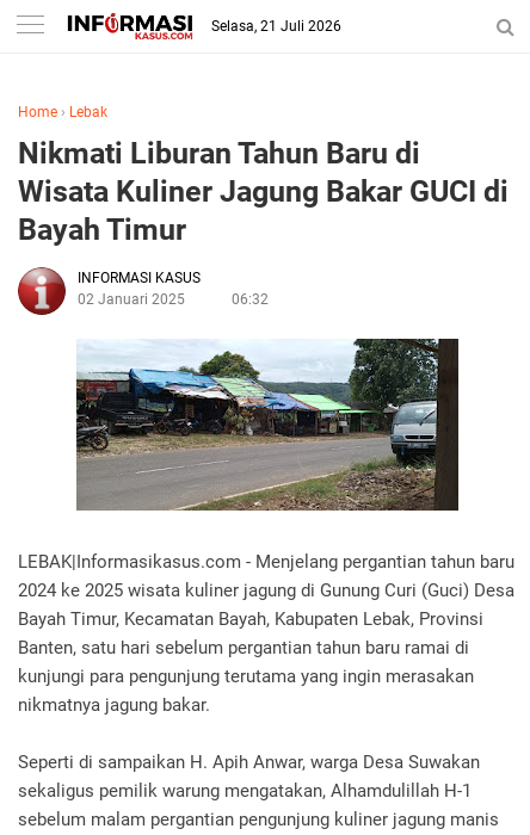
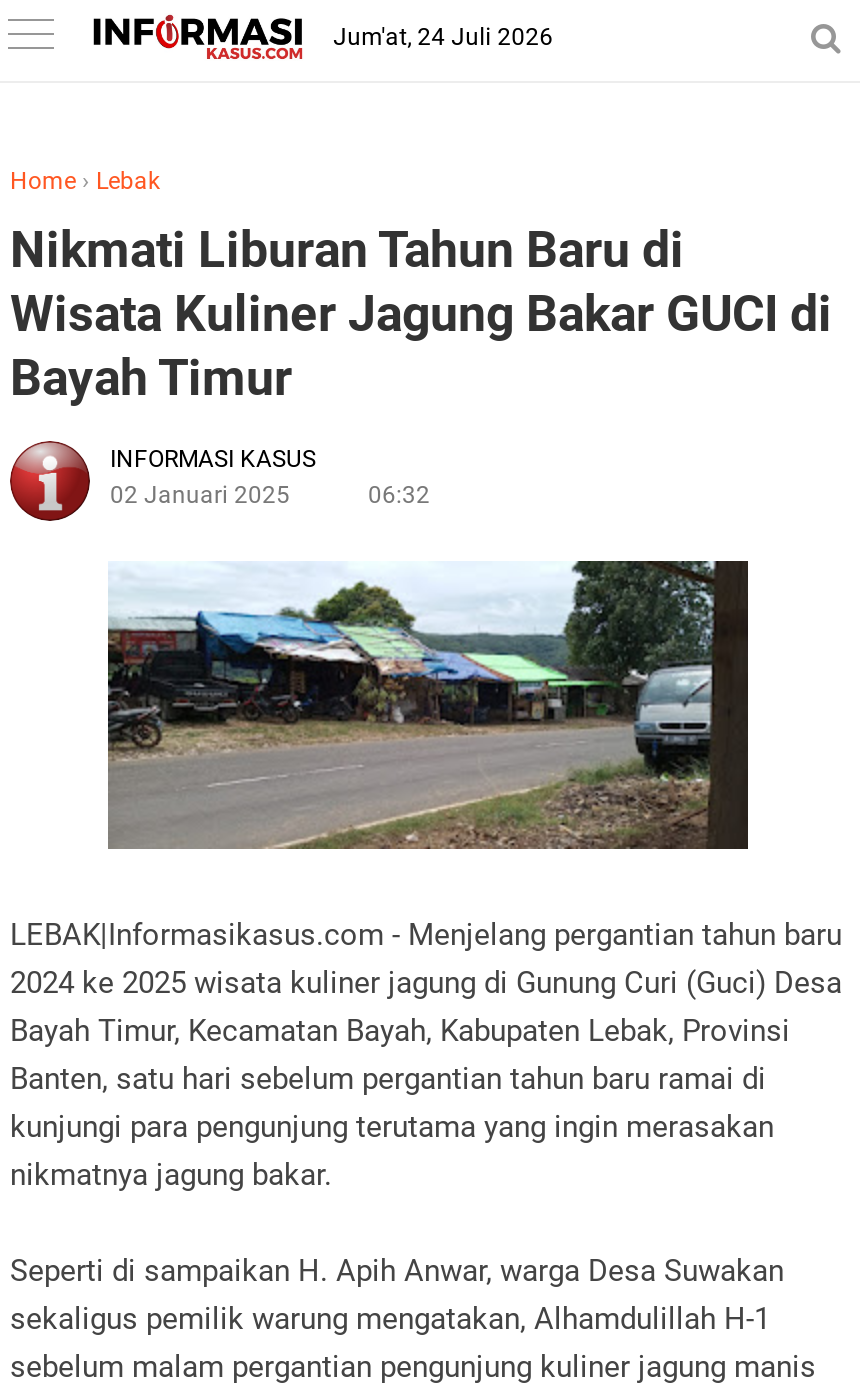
[211,18,341,35] Selasa, 21 Juli 2026 -> [333,23,553,51] Jum'at, 24 Juli 2026

